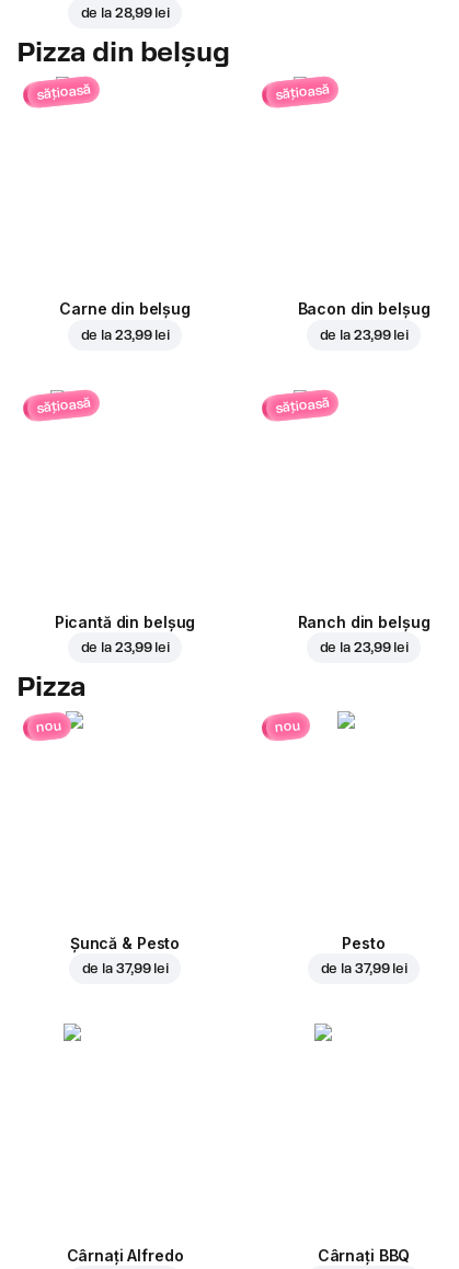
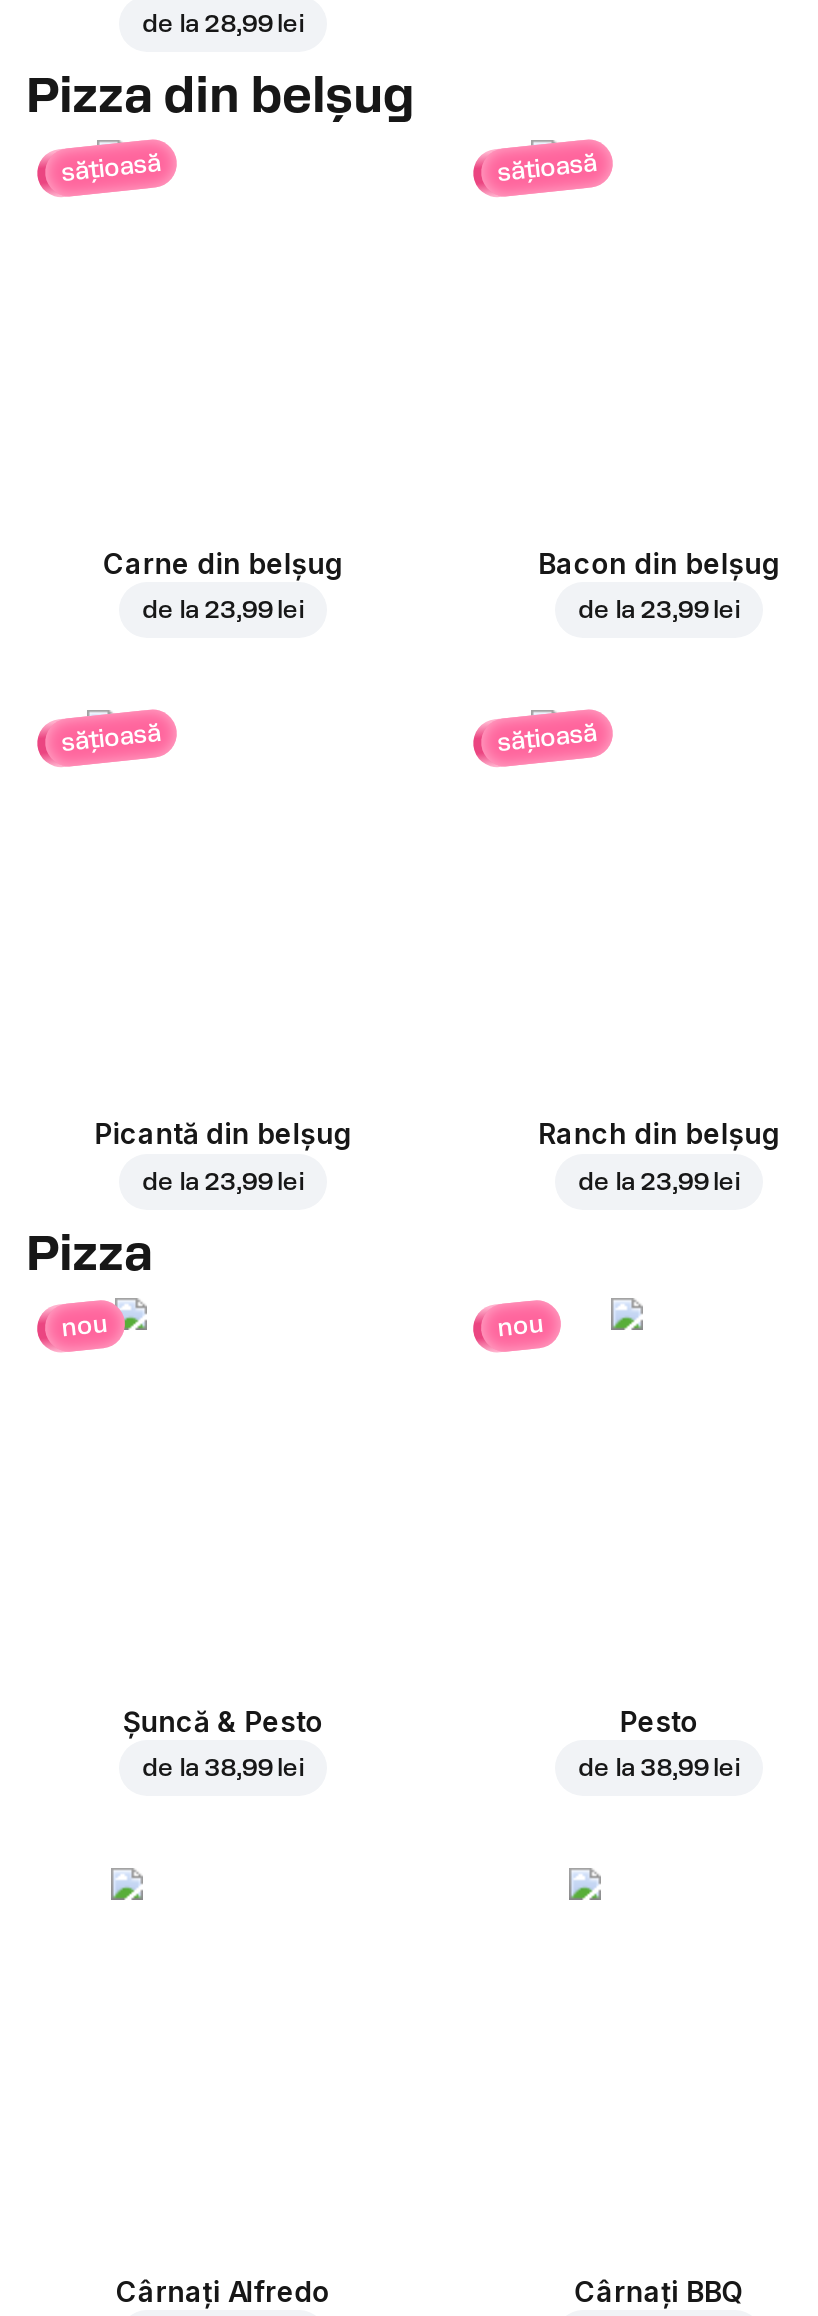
[82,961,168,976] de la 37,99 lei -> [142,1754,304,1782] de la 38,99 lei
[320,961,407,976] de la 37,99 lei -> [578,1754,740,1782] de la 38,99 lei

